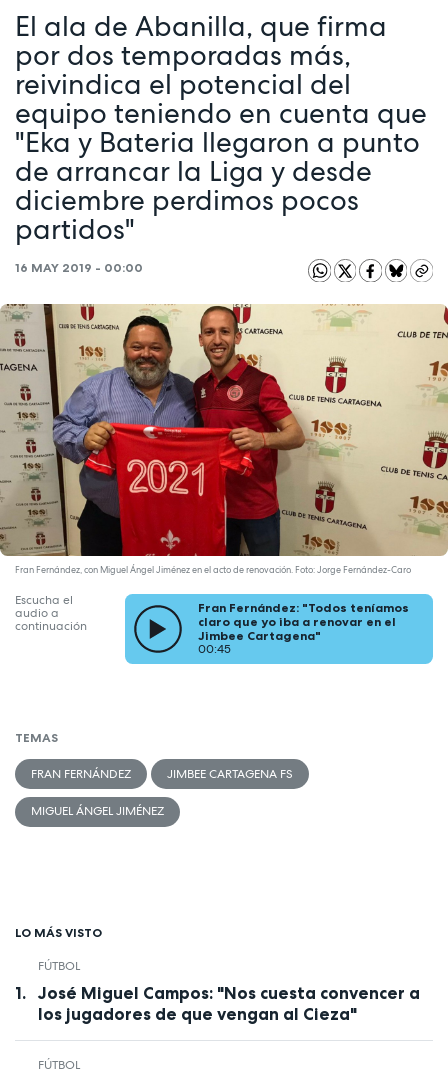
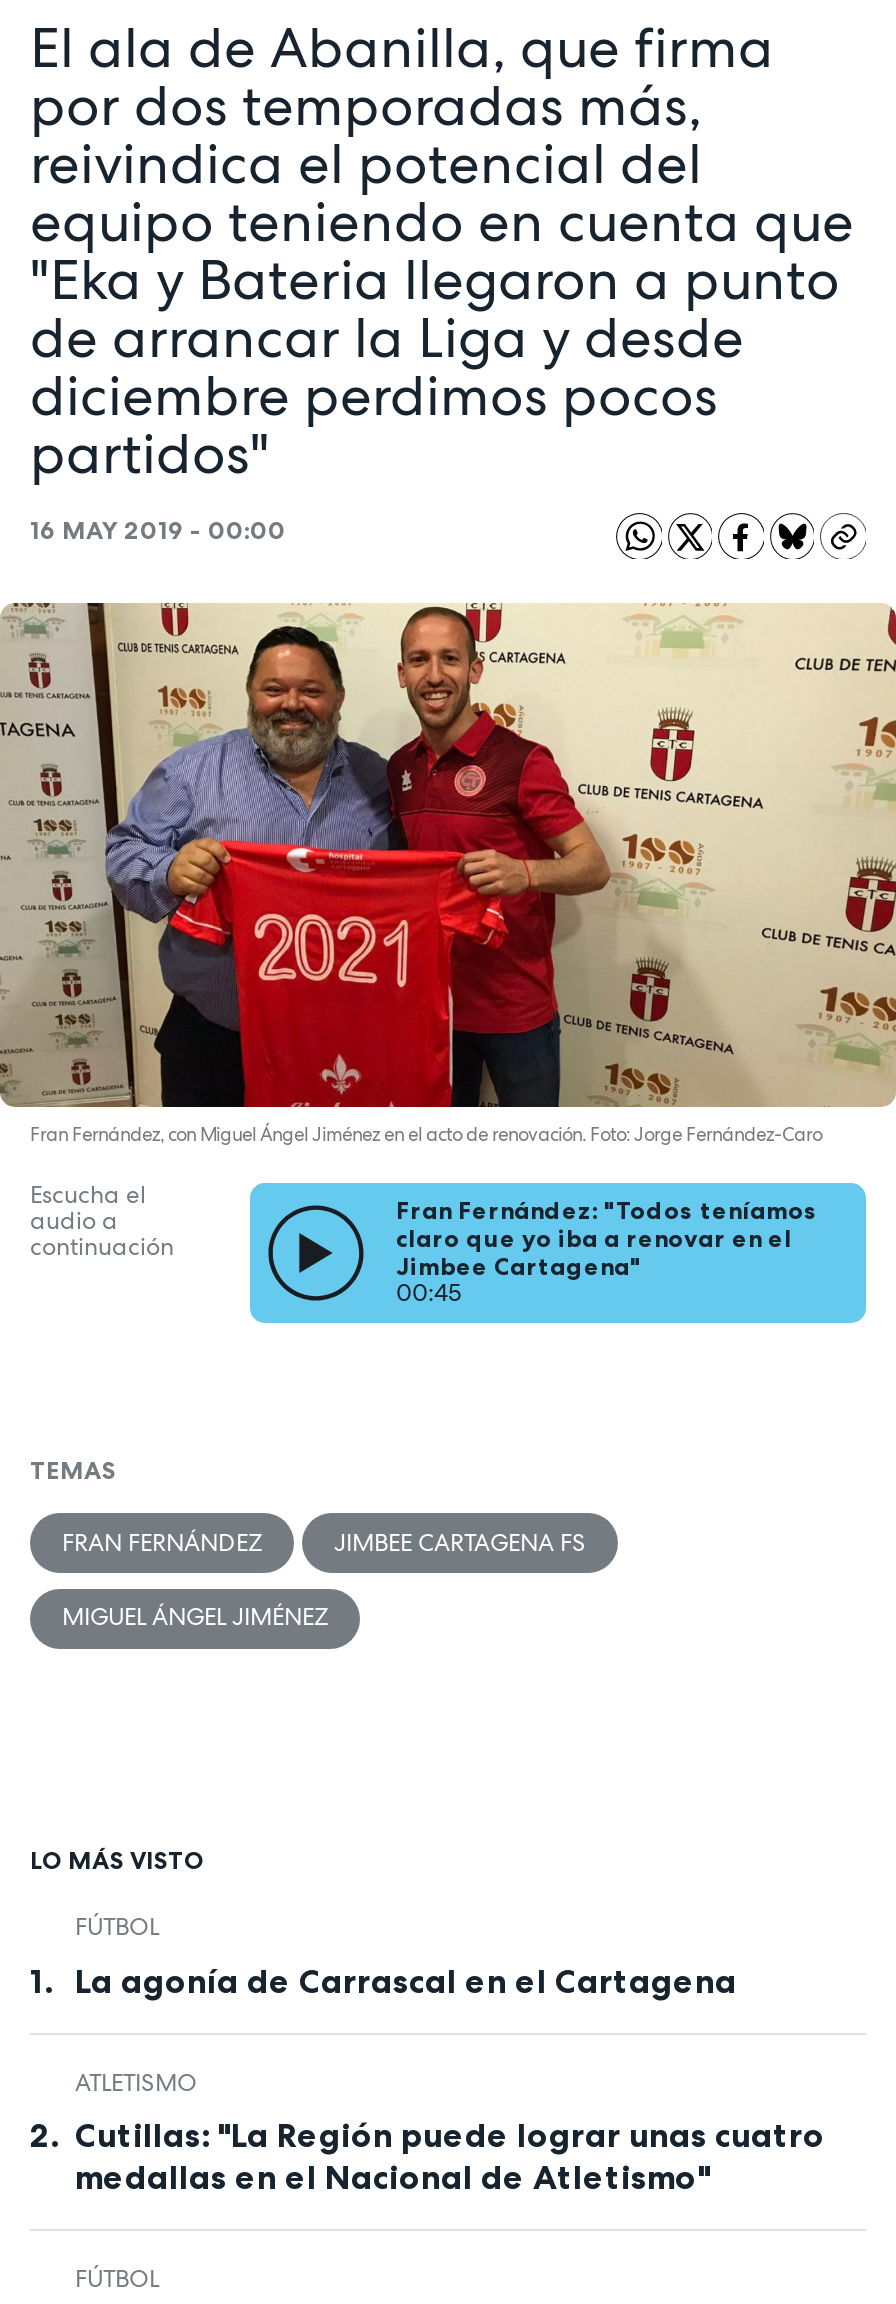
[37,983,419,1024] José Miguel Campos: "Nos cuesta convencer a | los jugadores de que vengan al Cieza" -> [75,1961,825,2198] La agonía de Carrascal en el Cartagena | ATLETISMO | Cutillas: "La Región puede lograr unas cuatro | medallas en el Nacional de Atletismo"

